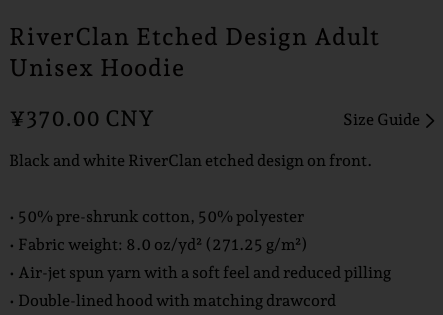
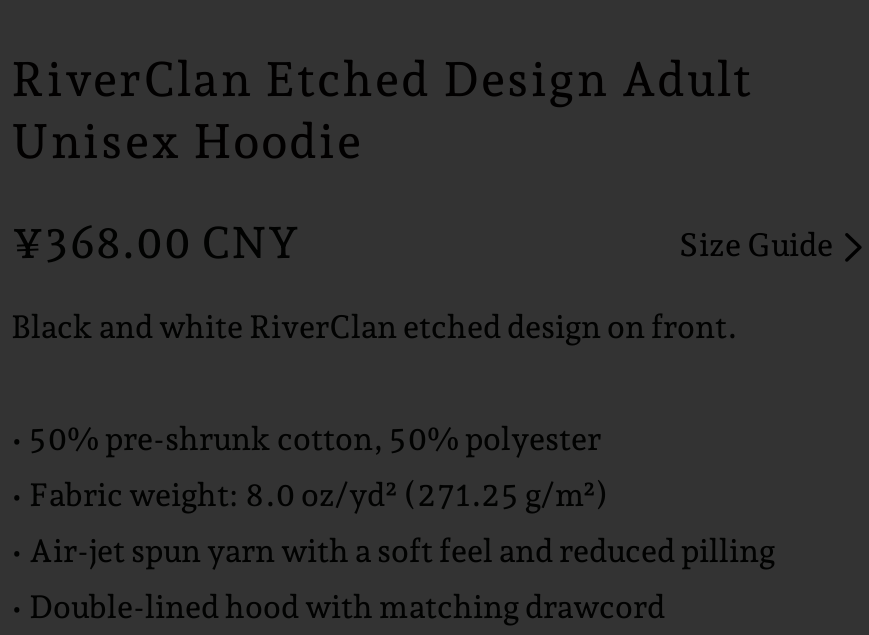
[9,105,154,131] ¥370.00 CNY -> [11,216,299,268] ¥368.00 CNY

